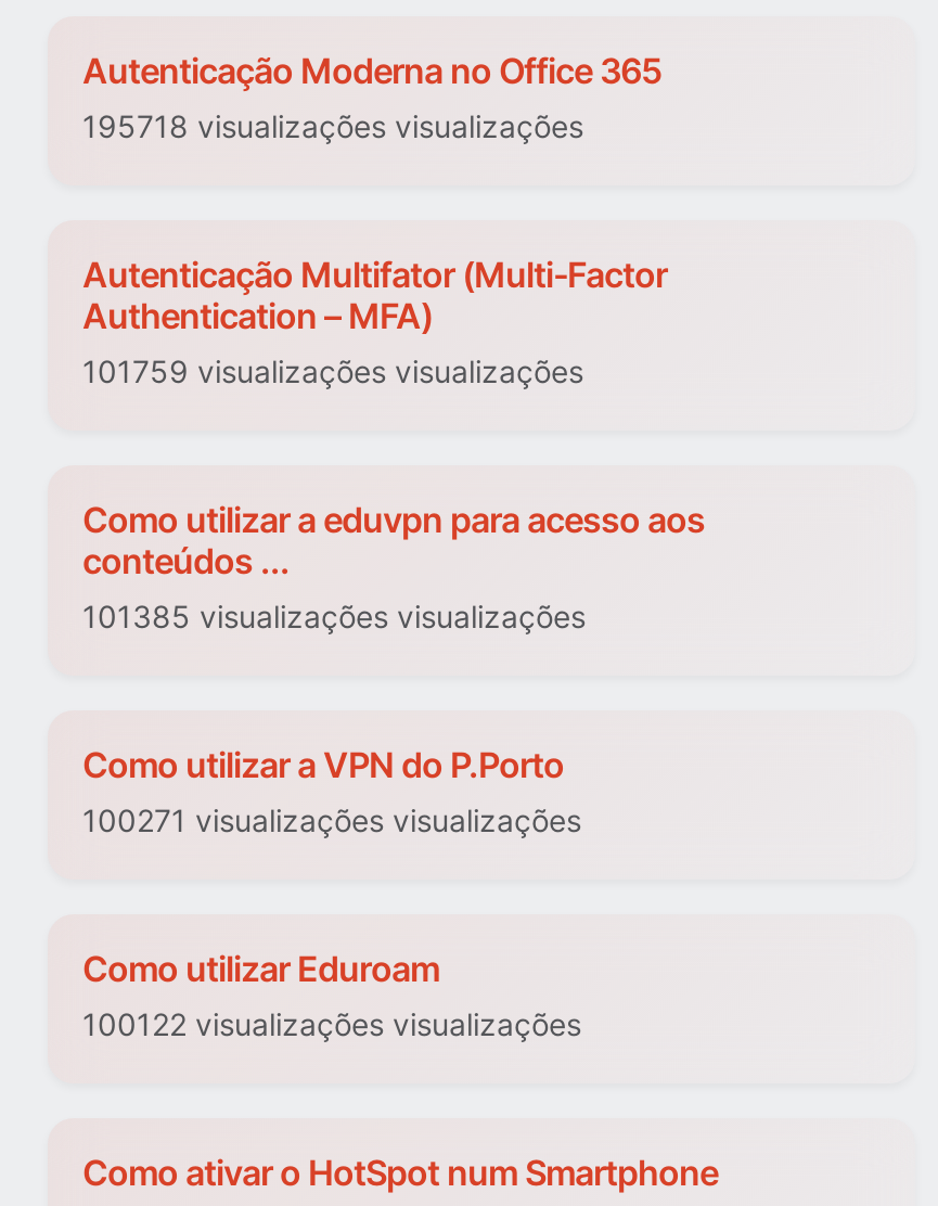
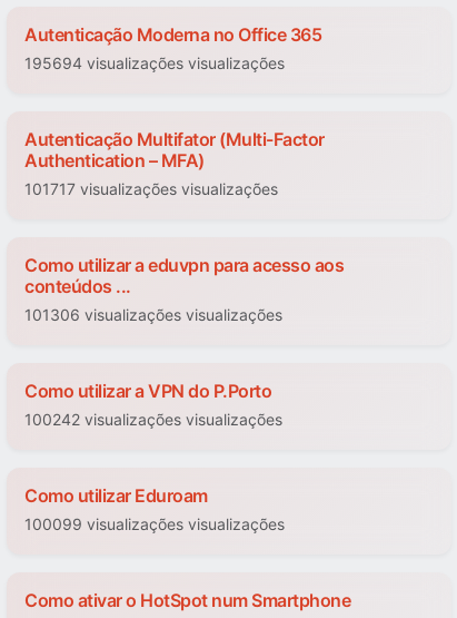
[82,108,583,145] 195718 visualizações visualizações -> [24,54,285,73] 195694 visualizações visualizações
[82,354,583,390] 101759 visualizações visualizações -> [24,180,278,199] 101717 visualizações visualizações
[82,599,586,636] 101385 visualizações visualizações -> [24,306,282,325] 101306 visualizações visualizações
[82,803,581,839] 100271 visualizações visualizações -> [24,410,282,429] 100242 visualizações visualizações
[82,1006,581,1043] 100122 visualizações visualizações -> [24,515,285,534] 100099 visualizações visualizações

